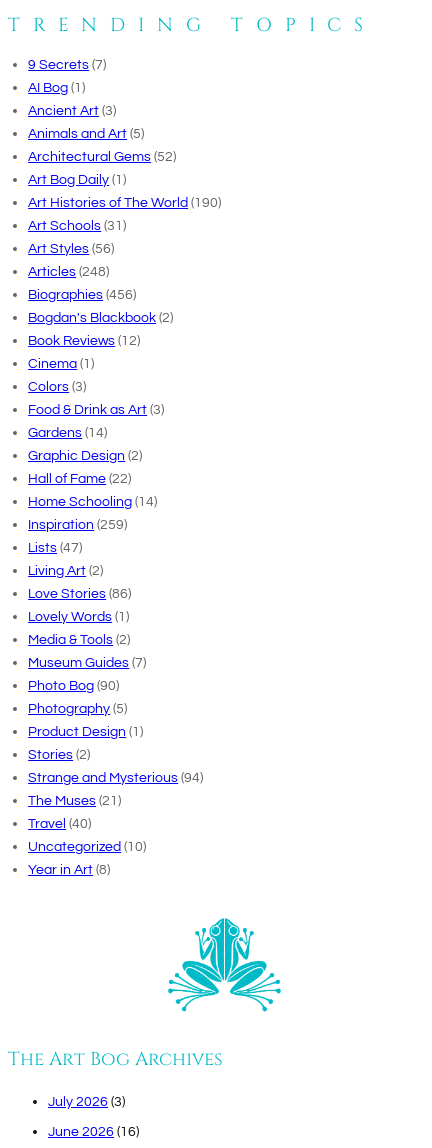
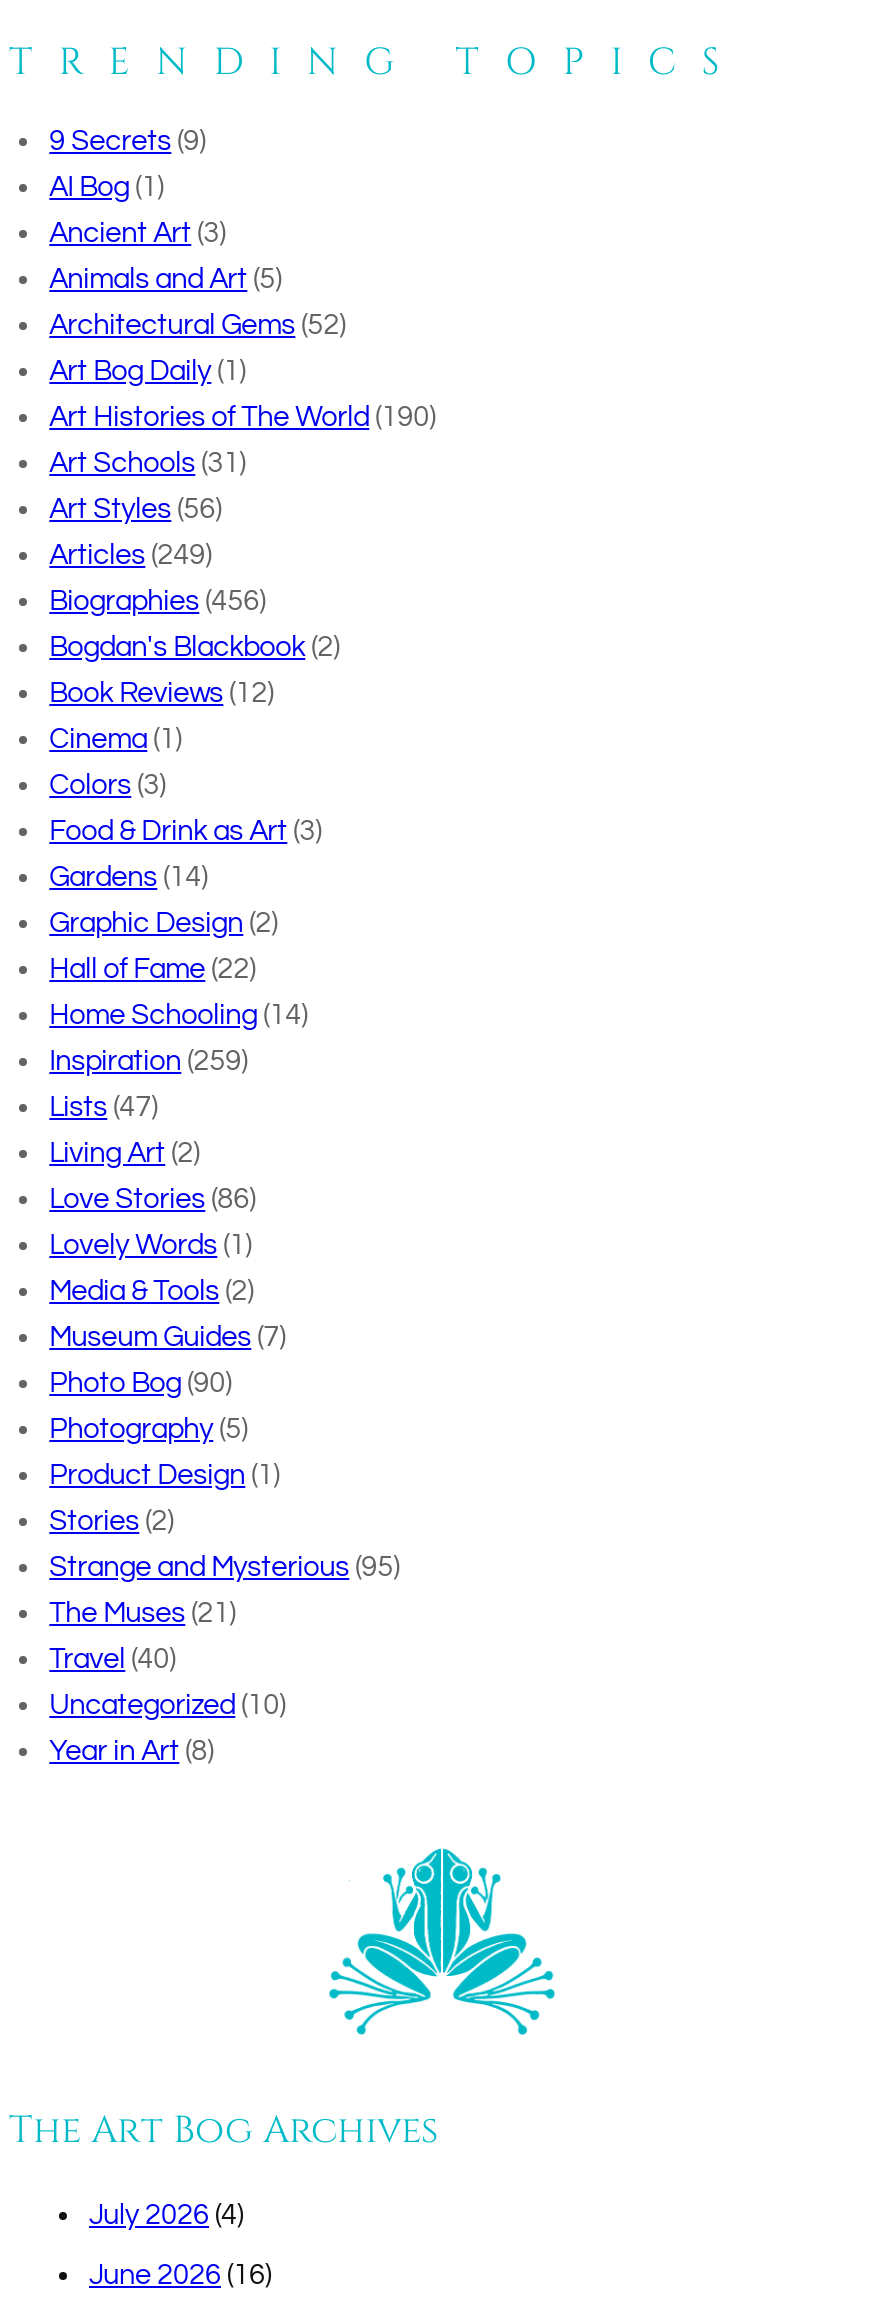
[28,57,106,72] 9 Secrets (7) -> [49,127,205,157] 9 Secrets (9)
[28,264,109,279] Articles (248) -> [49,541,211,571] Articles (249)
[28,770,203,785] Strange and Mysterious (94) -> [49,1553,399,1583] Strange and Mysterious (95)
[48,1094,125,1109] July 2026 (3) -> [89,2201,243,2231] July 2026 (4)

